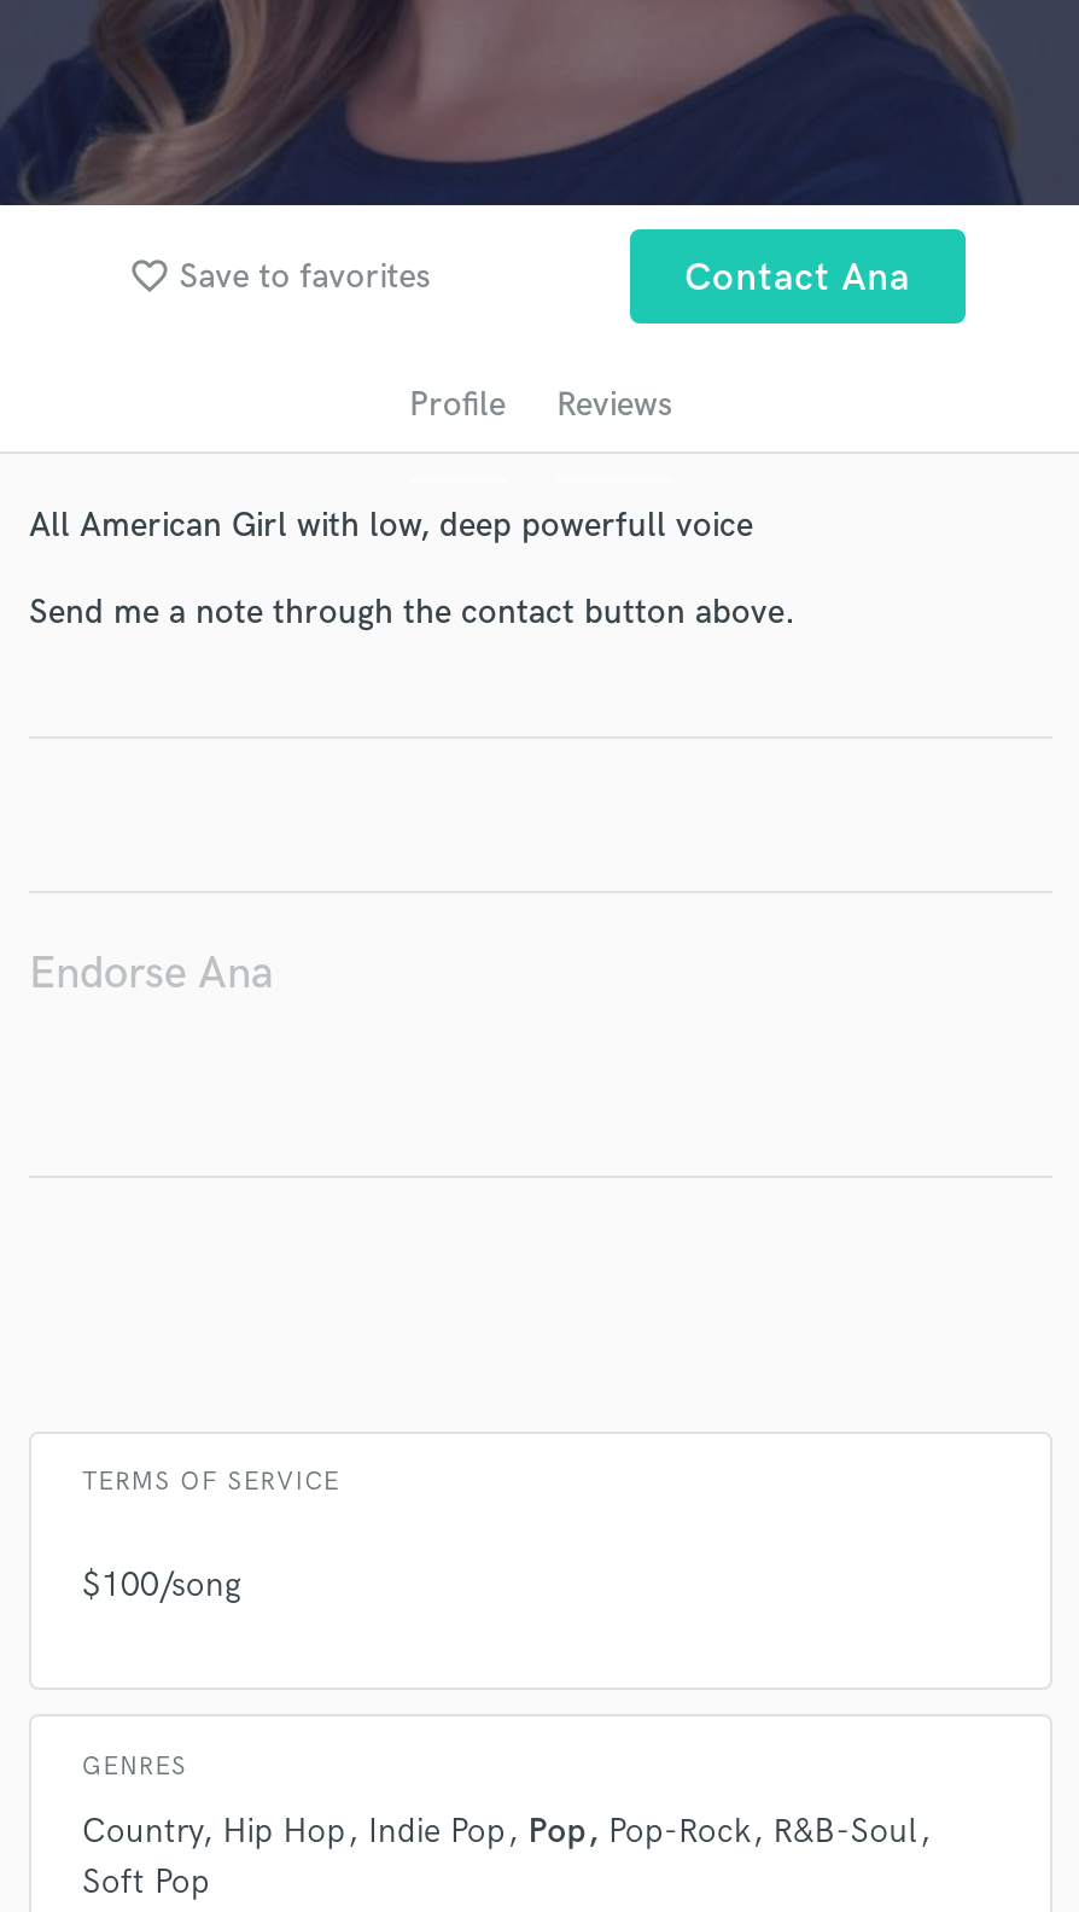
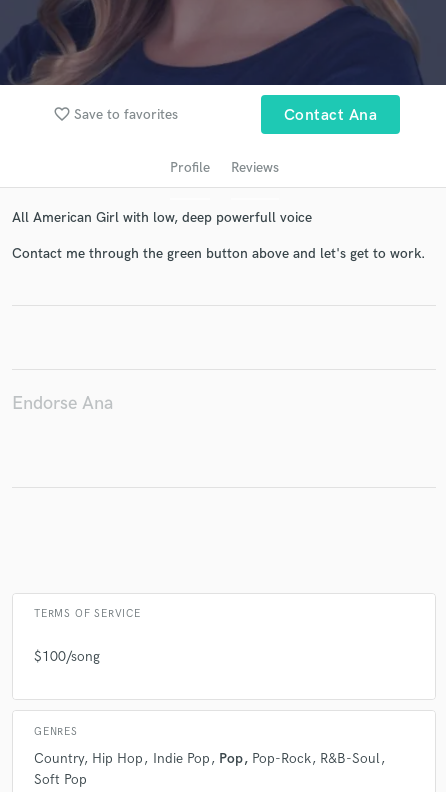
[29,592,794,633] Send me a note through the contact button above. -> [12,245,425,262] Contact me through the green button above and let's get to work.

